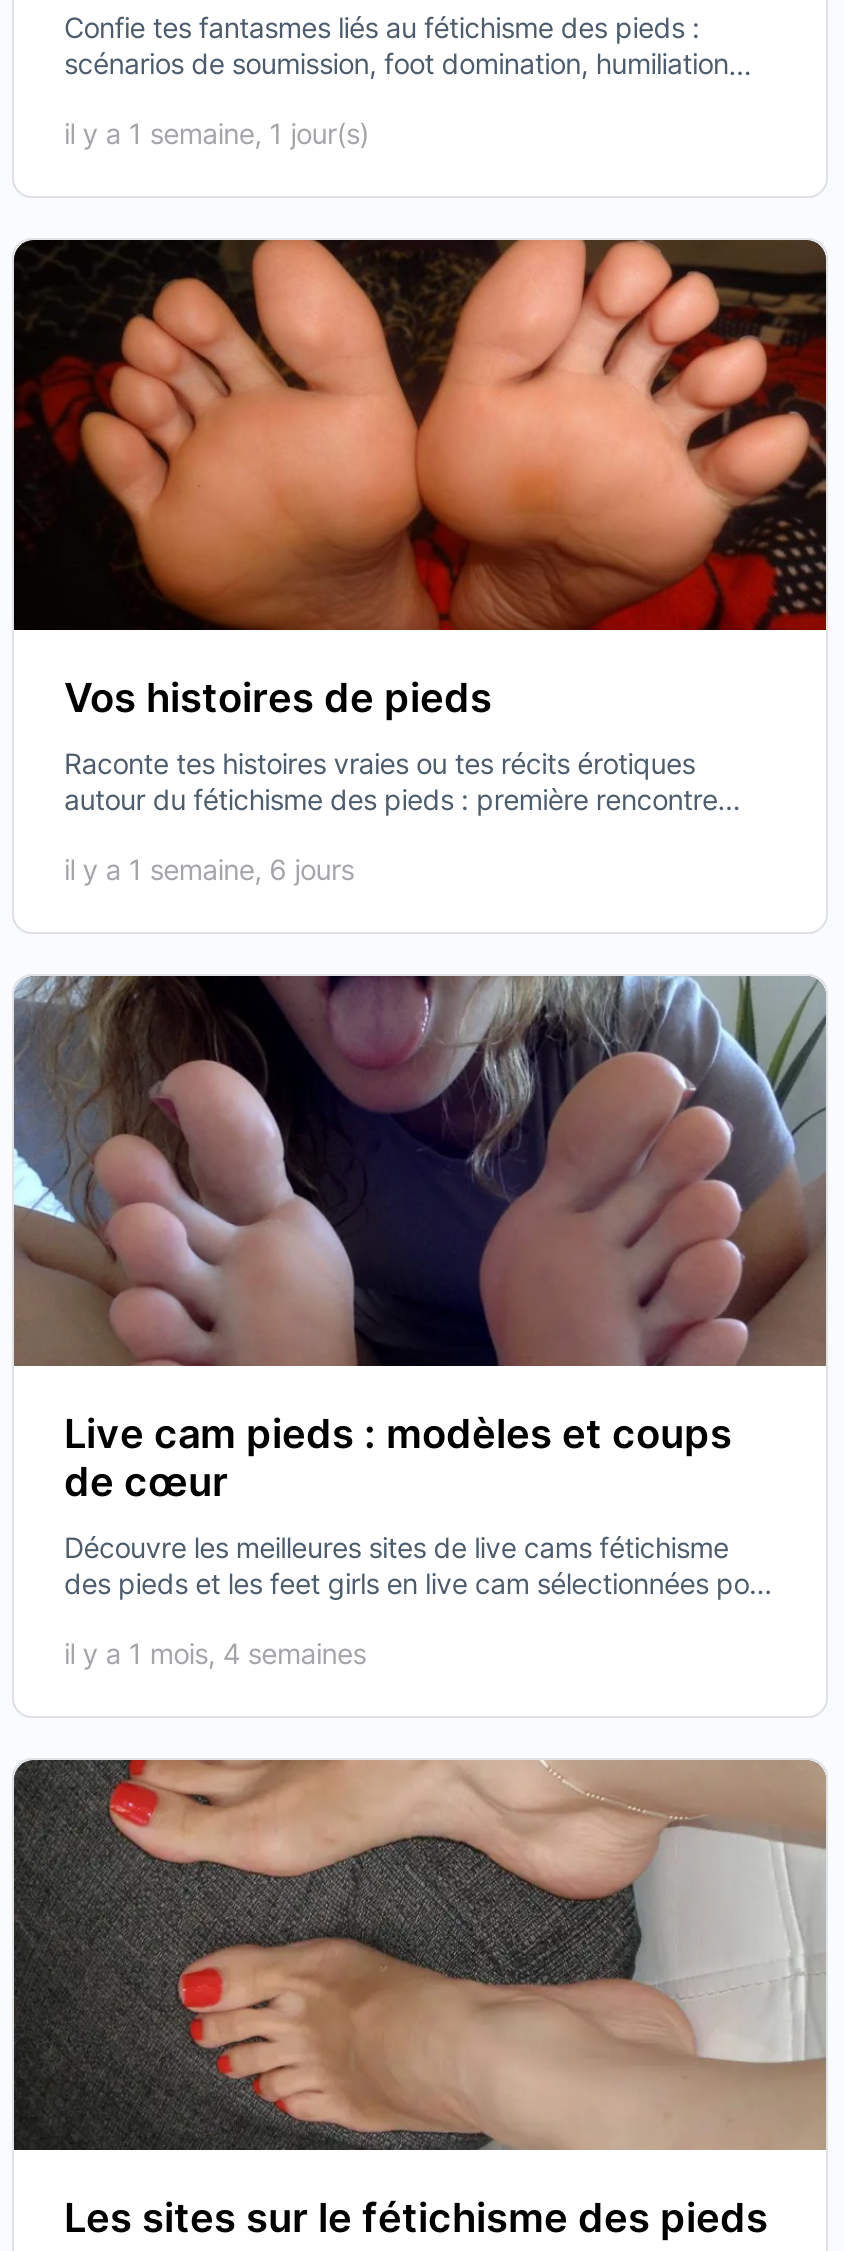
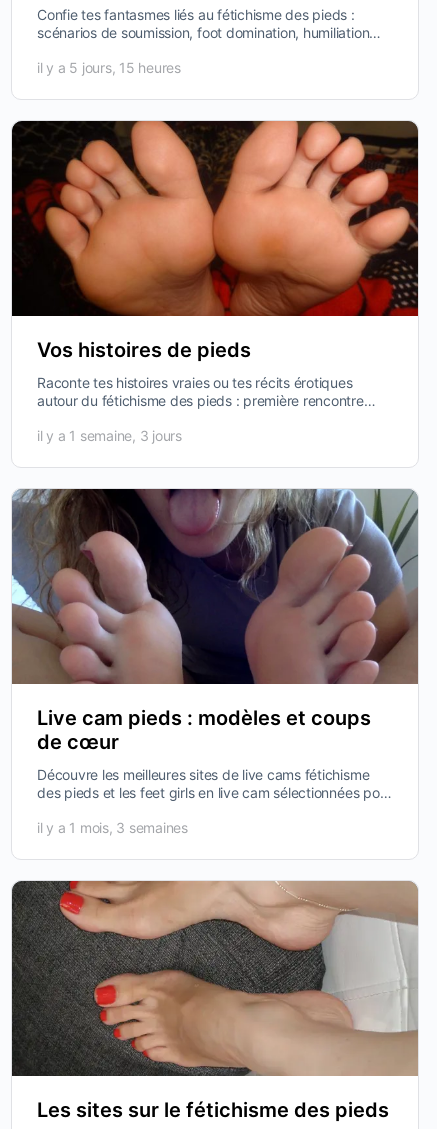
[64,116,369,150] il y a 1 semaine, 1 jour(s) -> [37,59,181,76] il y a 5 jours, 15 heures
[64,852,354,886] il y a 1 semaine, 6 jours -> [37,427,182,444] il y a 1 semaine, 3 jours
[64,1636,366,1670] il y a 1 mois, 4 semaines -> [37,819,188,836] il y a 1 mois, 3 semaines

